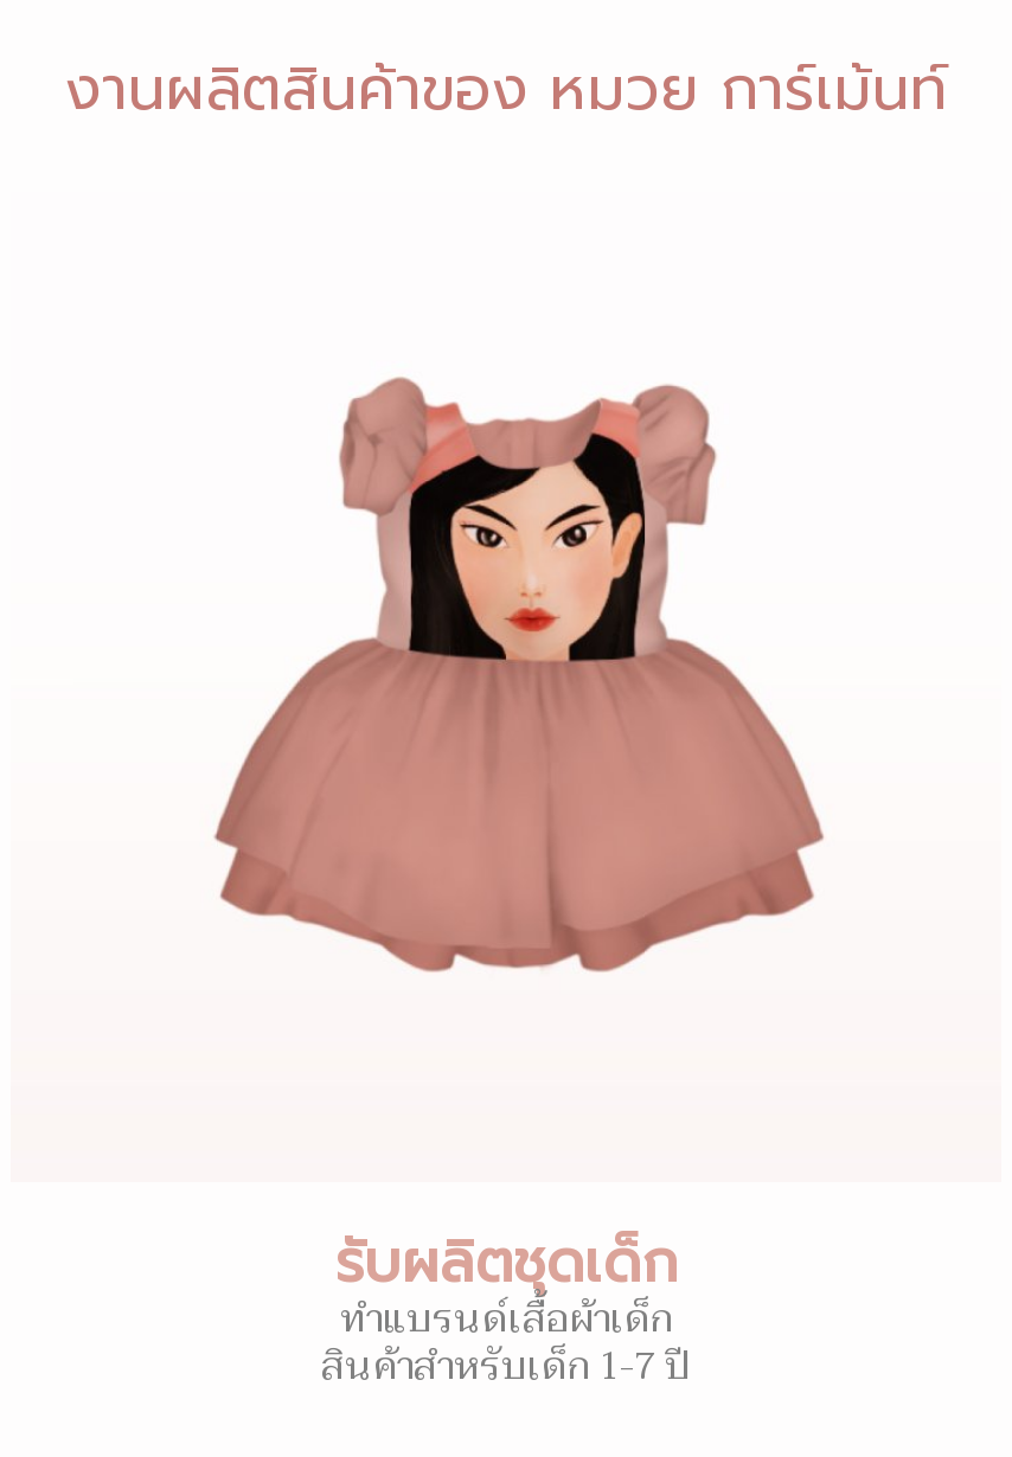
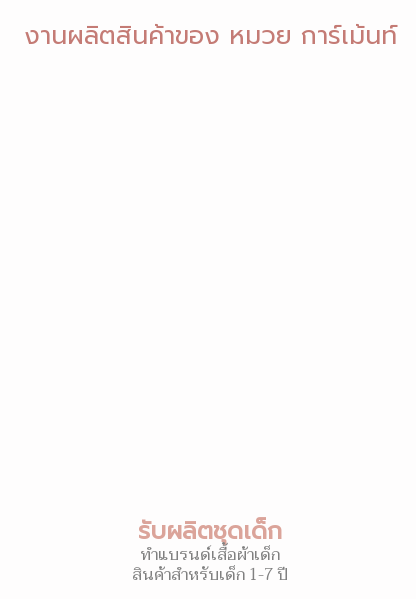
[212,377,826,974] [image] -> none

